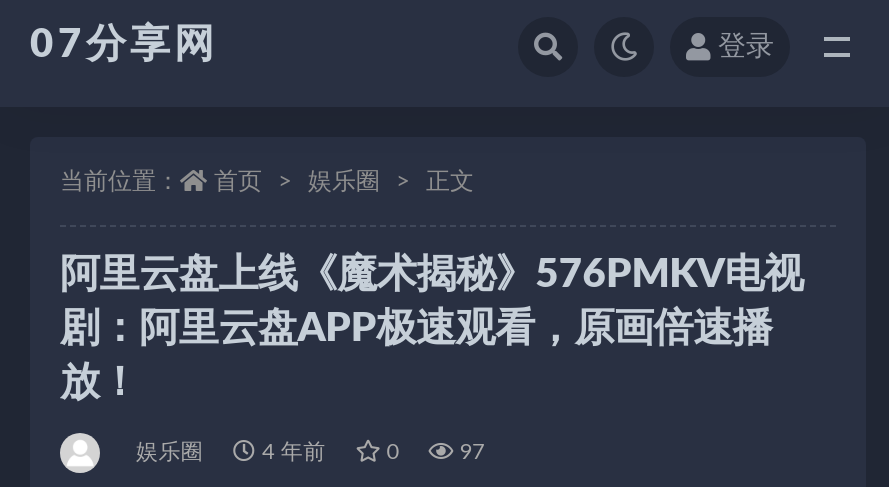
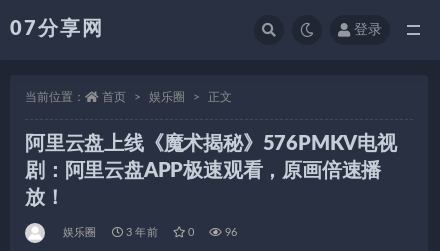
[256,441,326,463] 4 年前 -> [123,227,158,238] 3 年前
[453,441,484,463] 97 -> [222,227,237,238] 96

